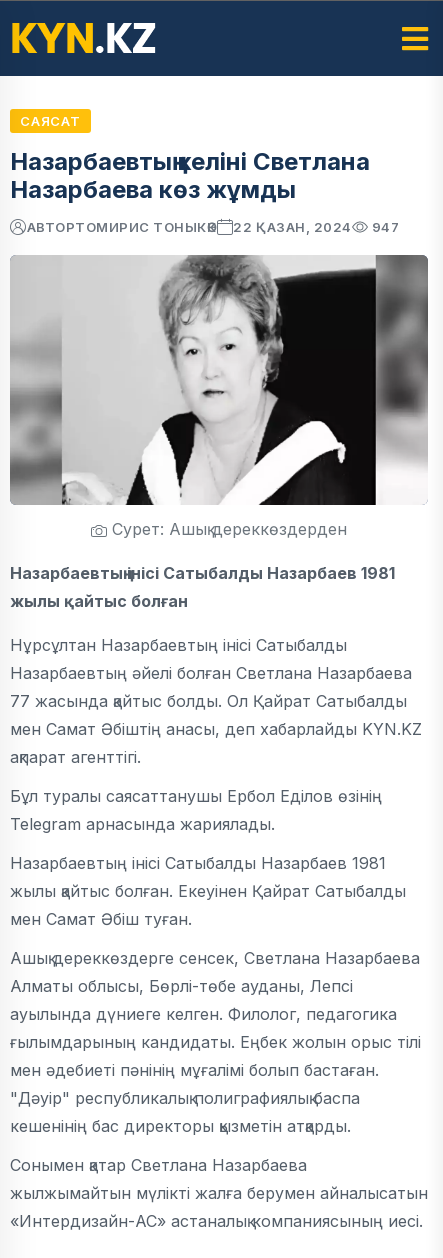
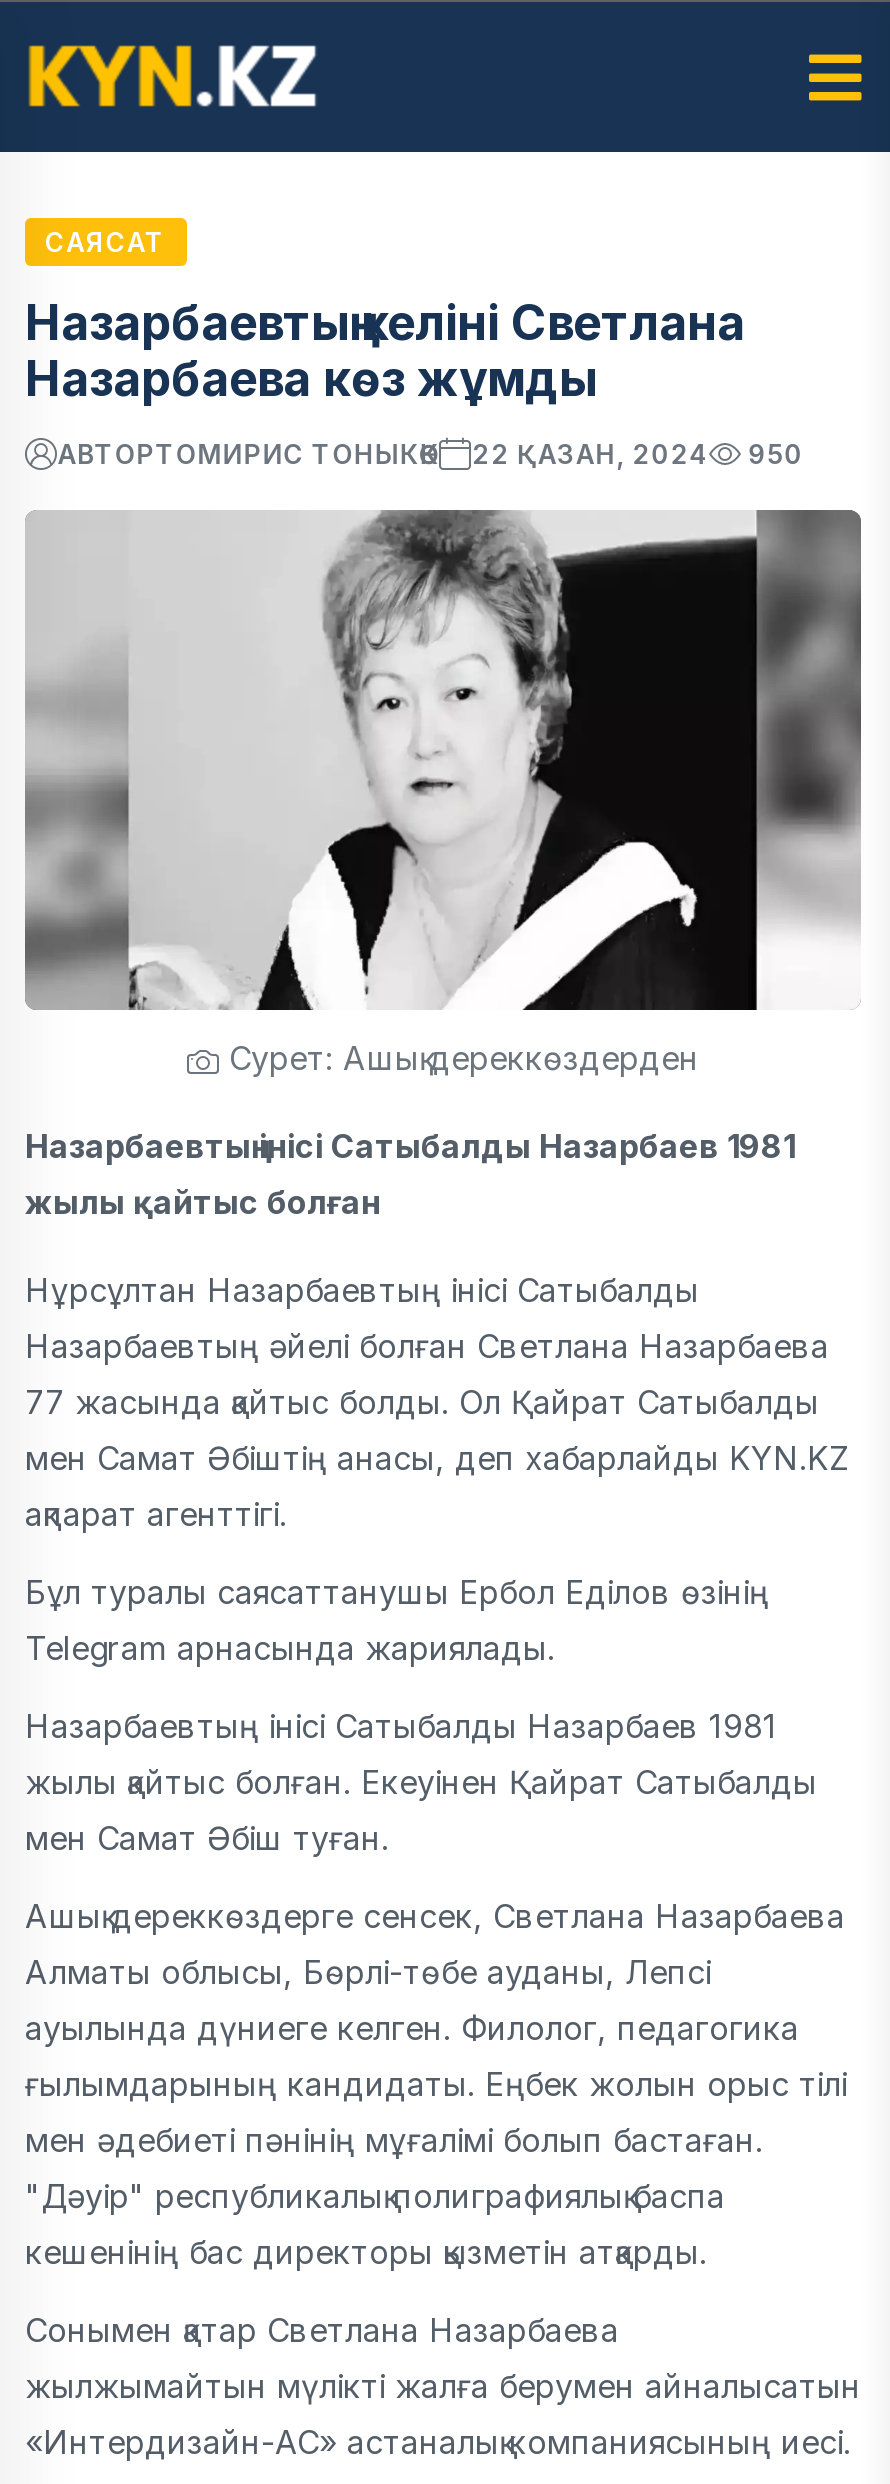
[372,219,399,235] 947 -> [749,438,804,470] 950

